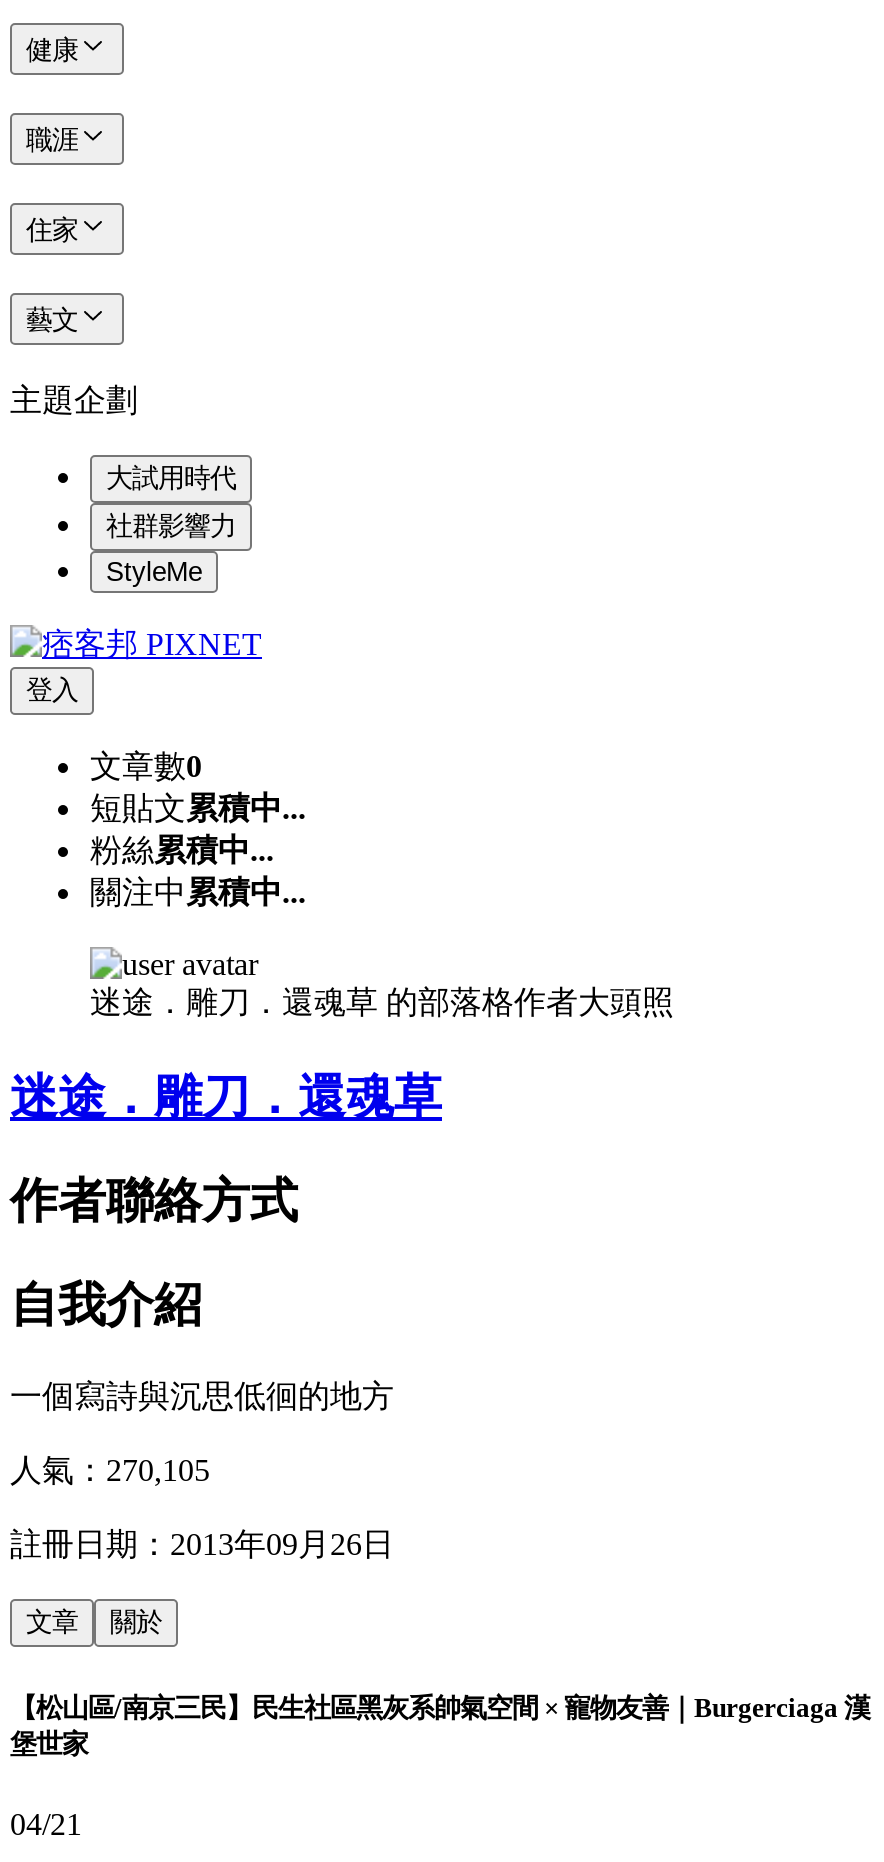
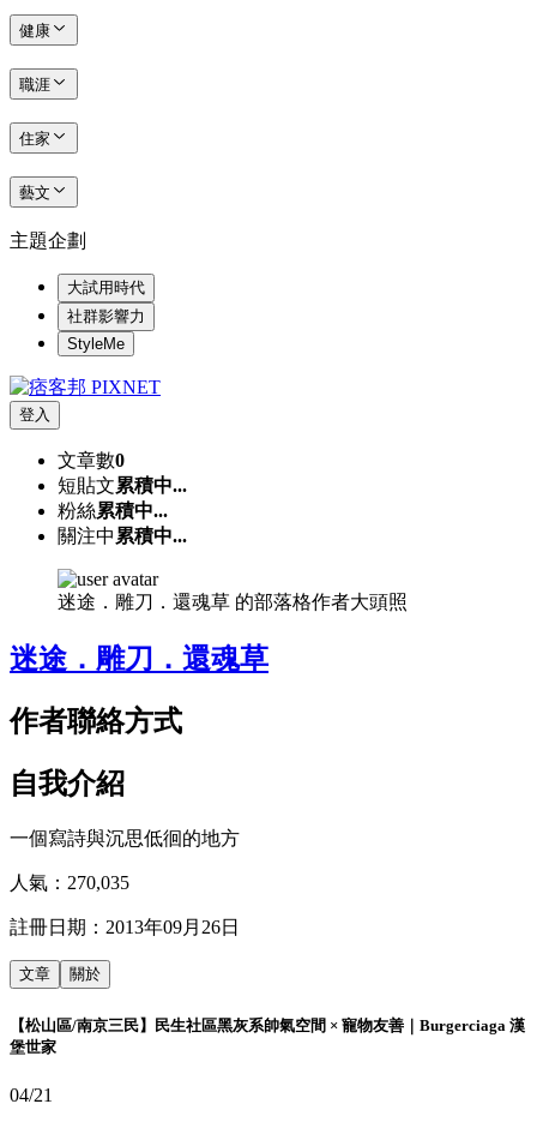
[10,1453,210,1487] 人氣：270,105 -> [10,872,129,893] 人氣：270,035

